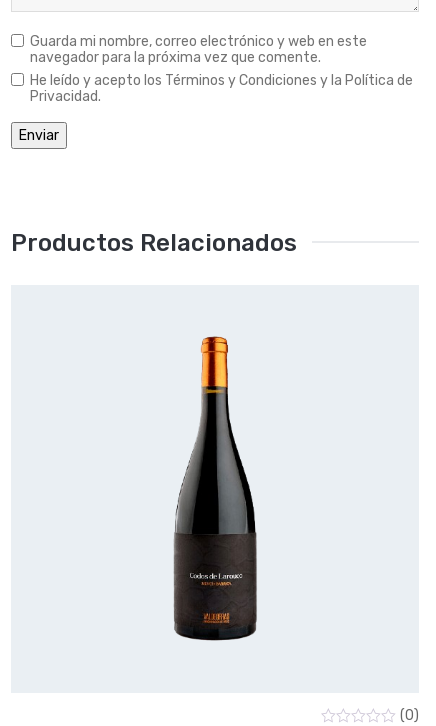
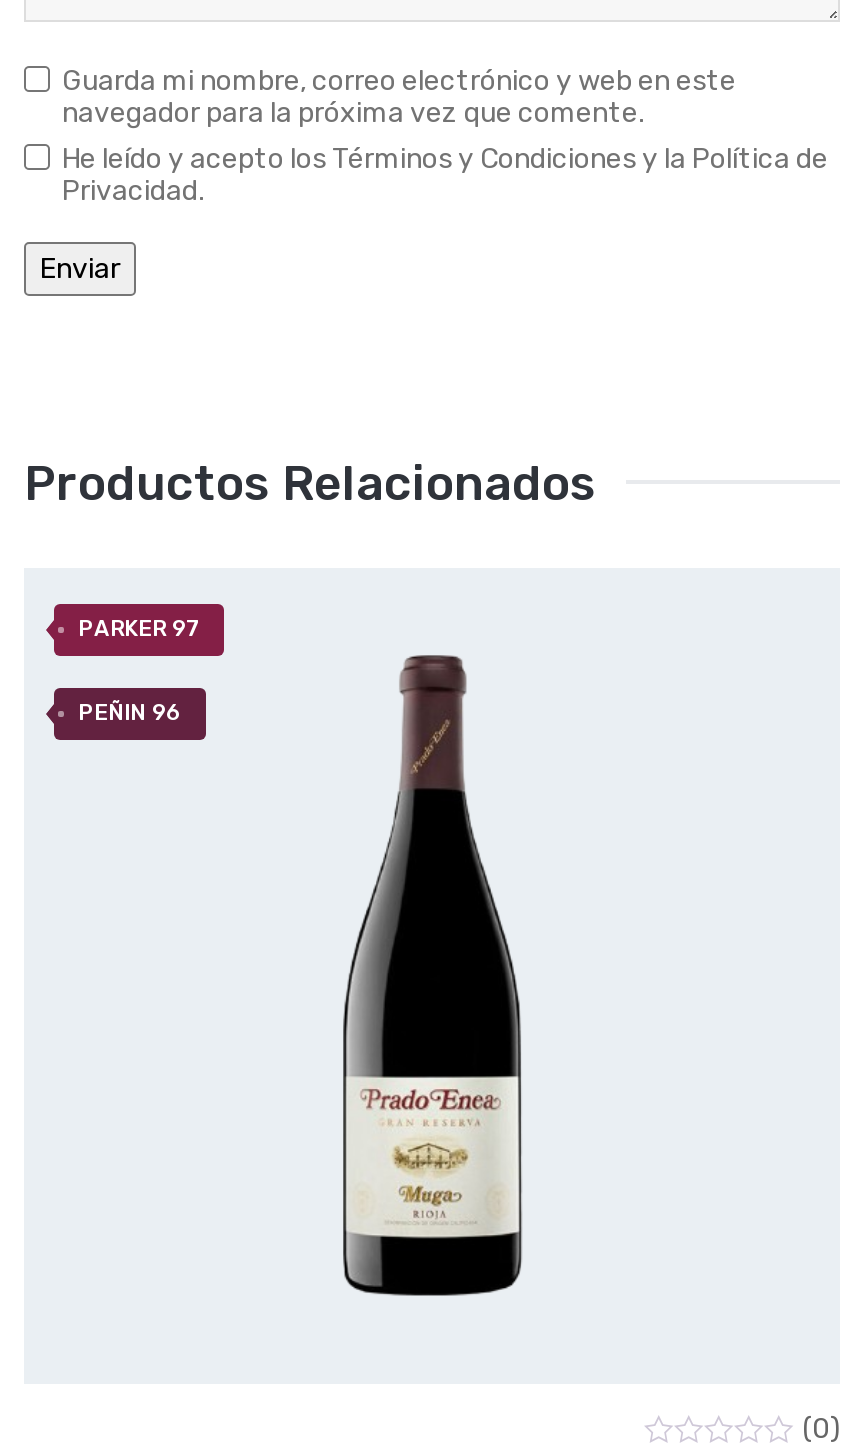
none -> [78,617,200,727] PARKER 97 | PEÑIN 96
[171,328,260,648] [image] -> [342,653,524,1297] [image]

